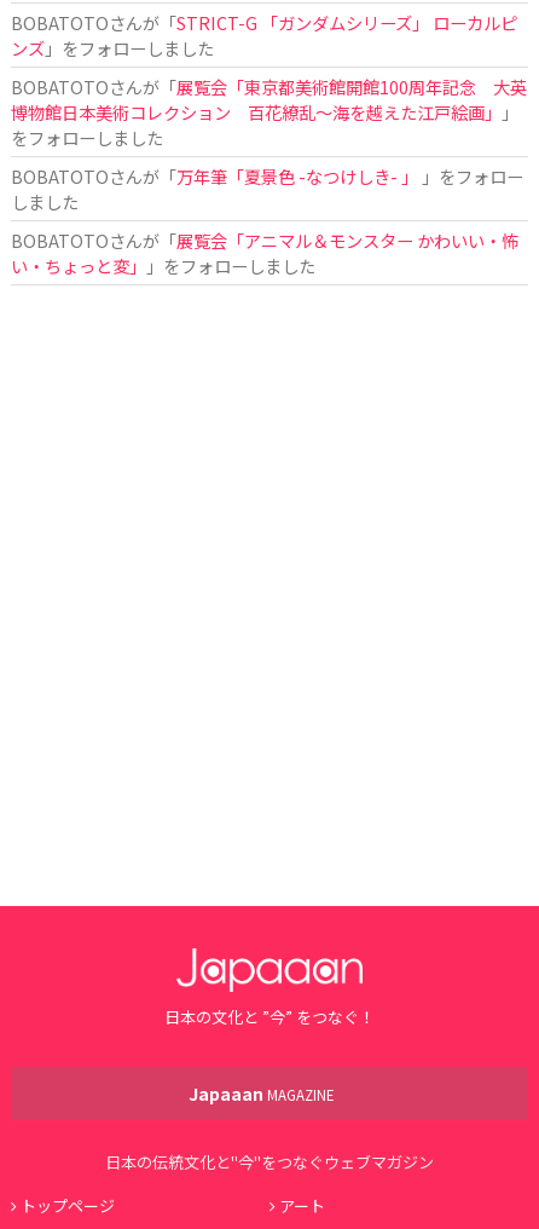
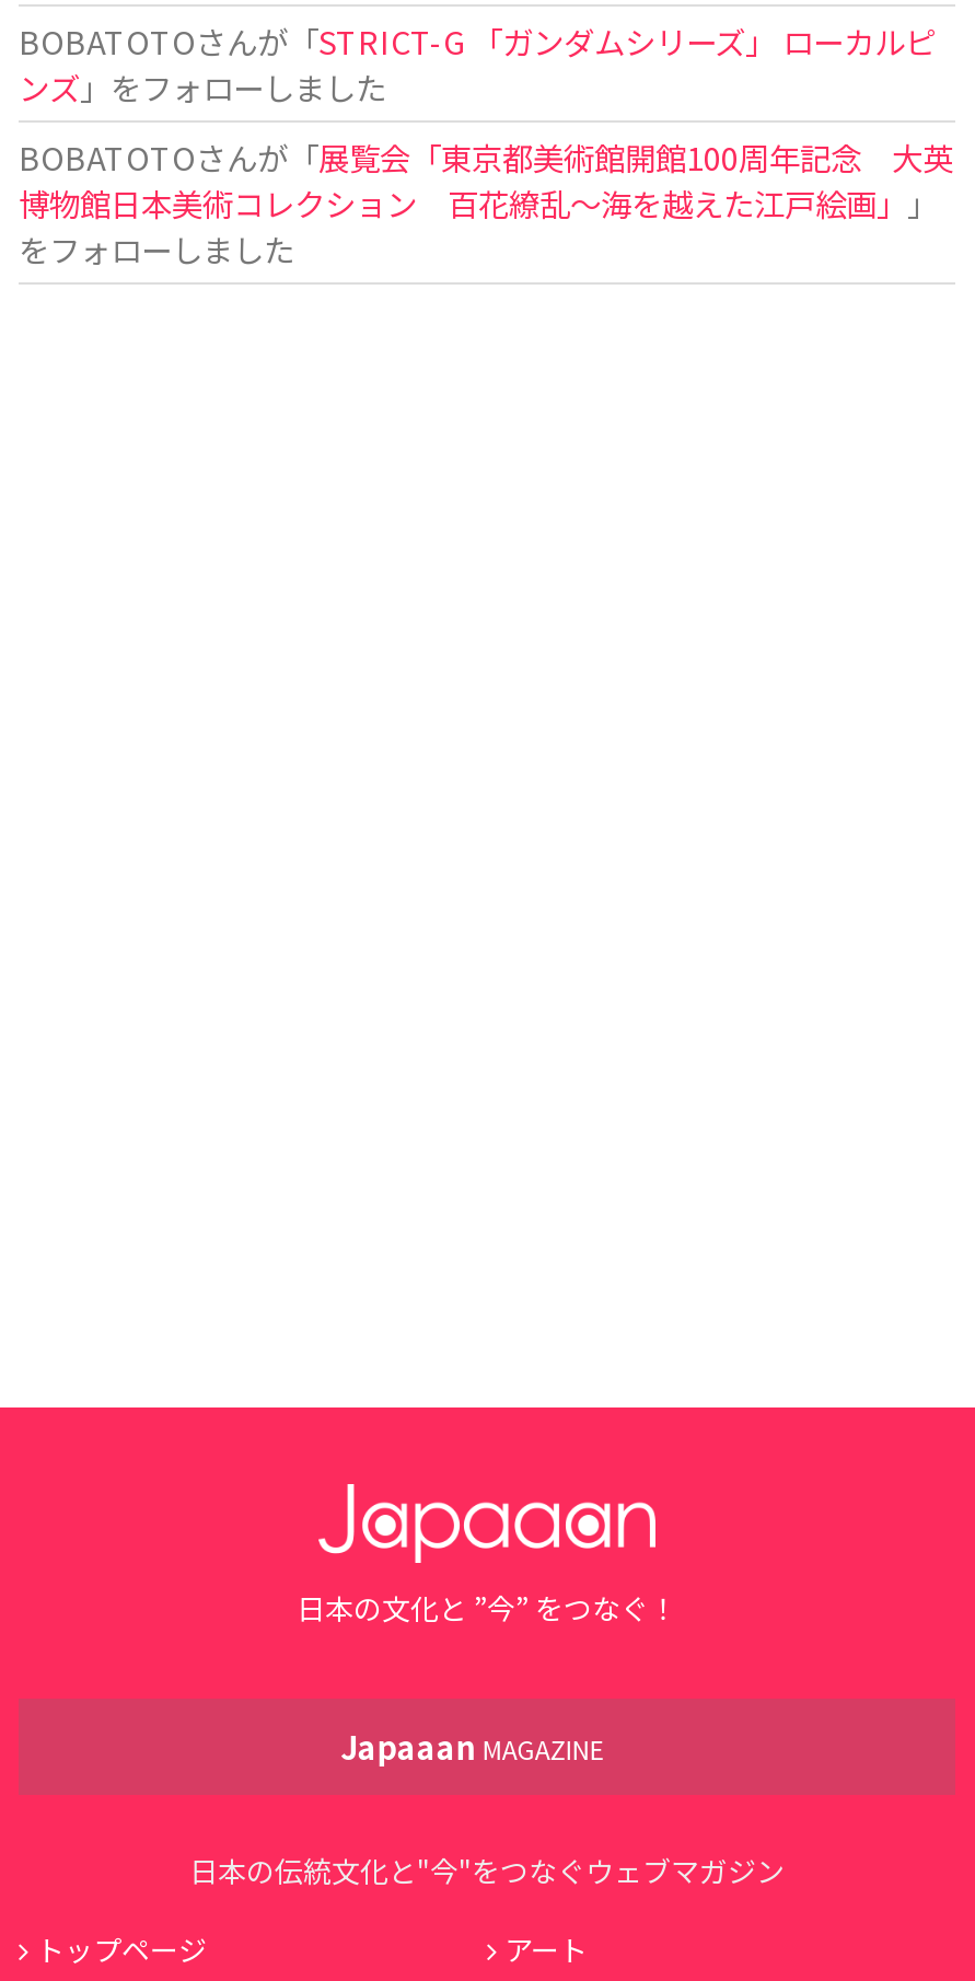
[11,163,523,278] BOBATOTOさんが「万年筆「夏景色 -なつけしき- 」」をフォロー | しました | BOBATOTOさんが「展覧会「アニマル＆モンスター かわいい・怖 | い・ちょっと変」」をフォローしました -> none

